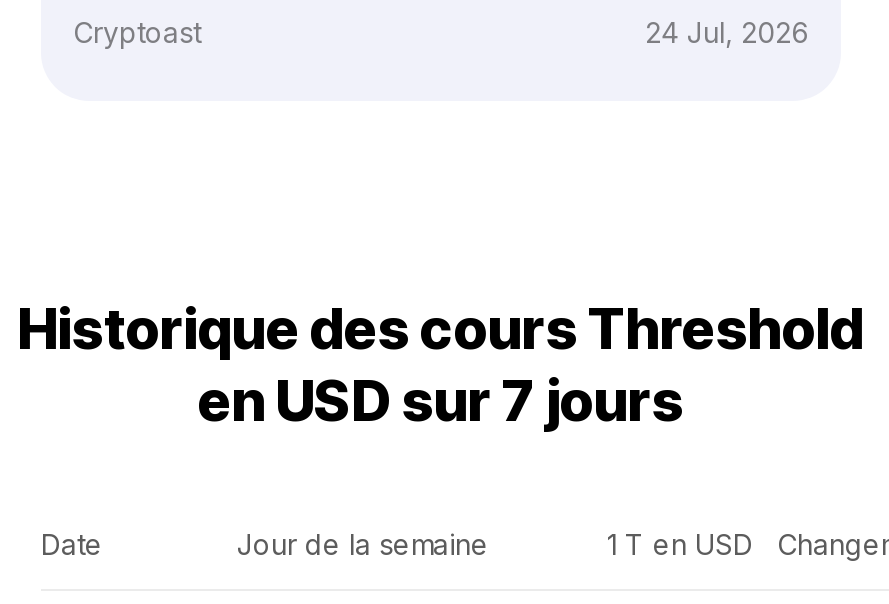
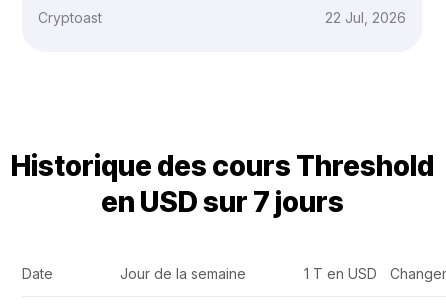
[645,15,809,49] 24 Jul, 2026 -> [325,9,406,26] 22 Jul, 2026

